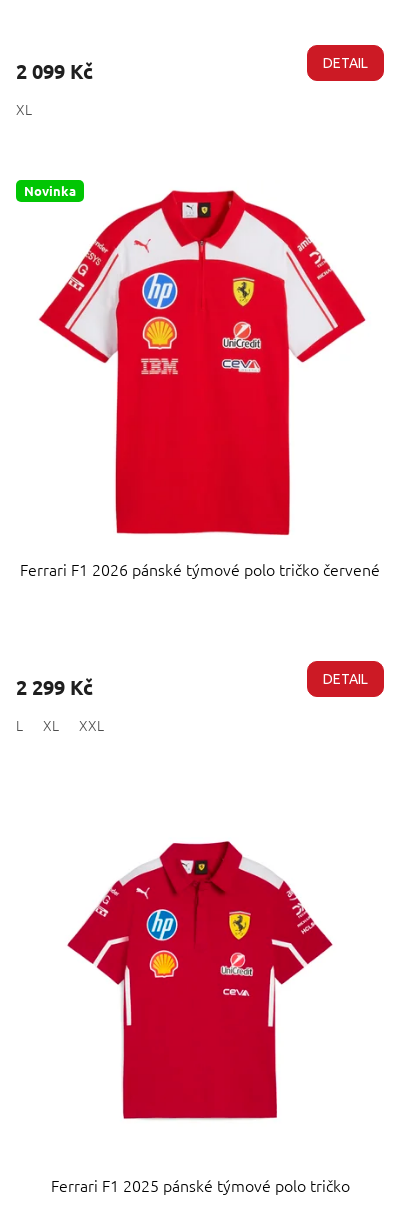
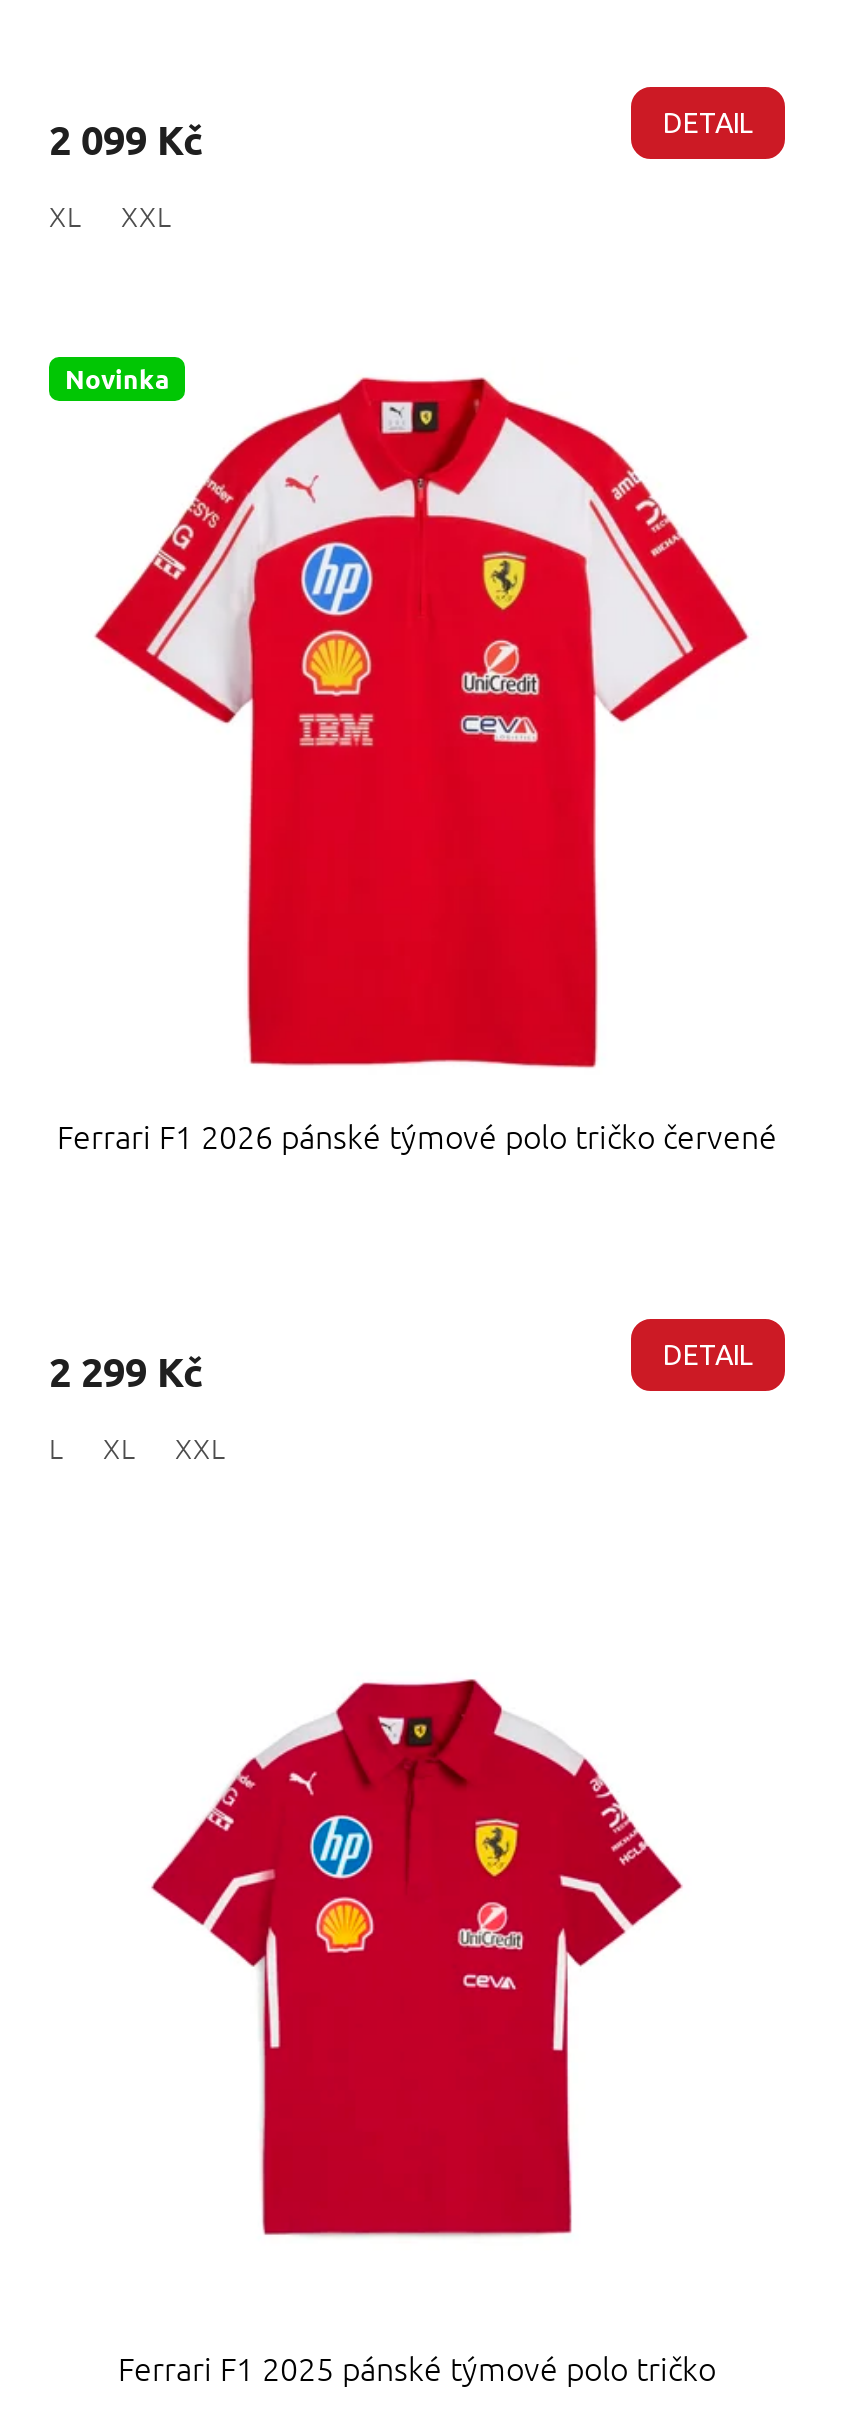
none -> [121,196,171,236] XXL

